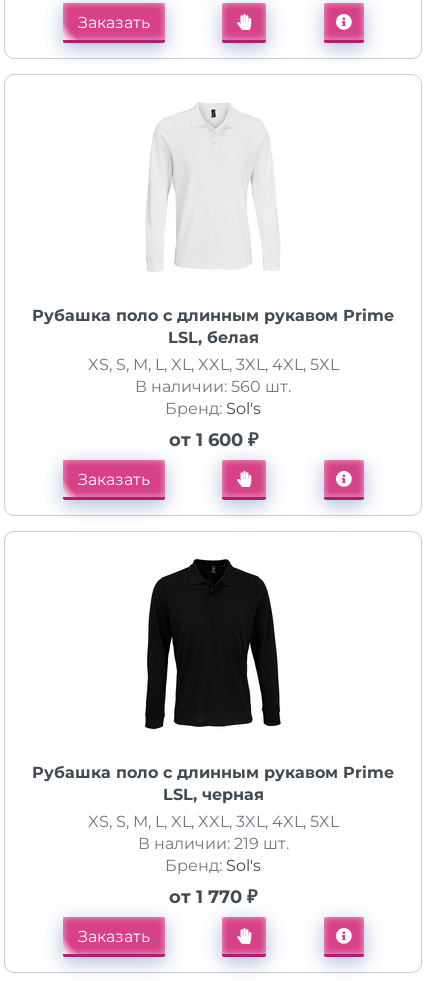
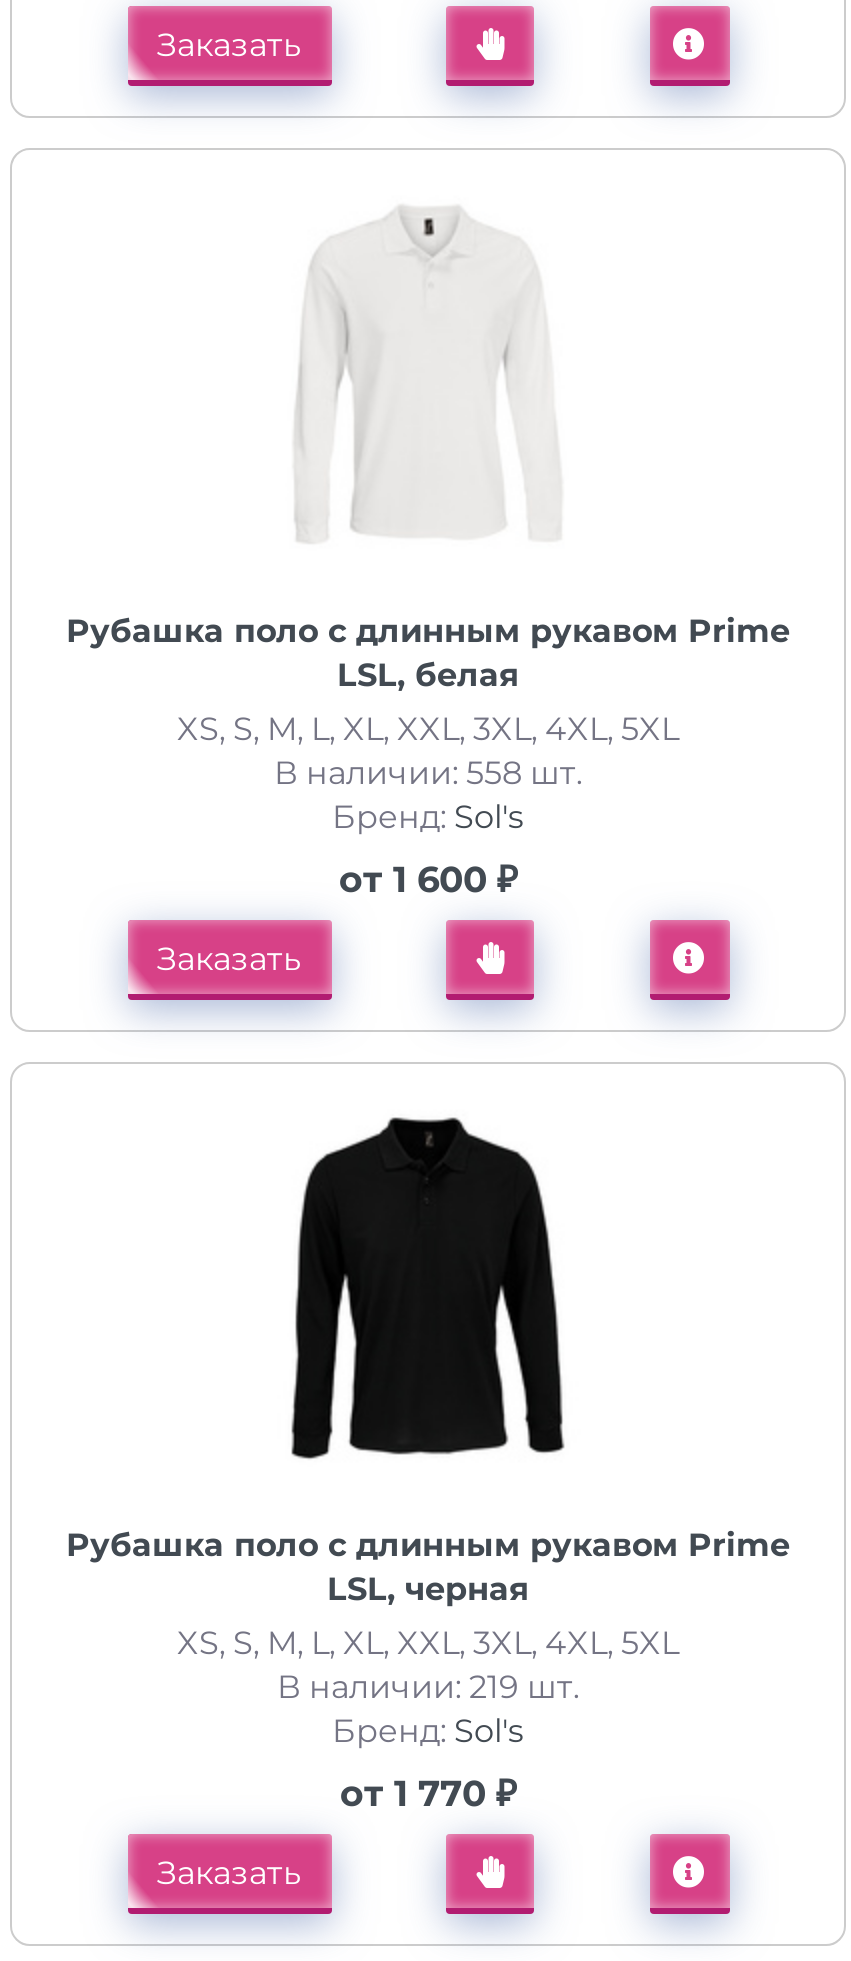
[135,377,291,396] В наличии: 560 шт. -> [274,754,582,792] В наличии: 558 шт.

